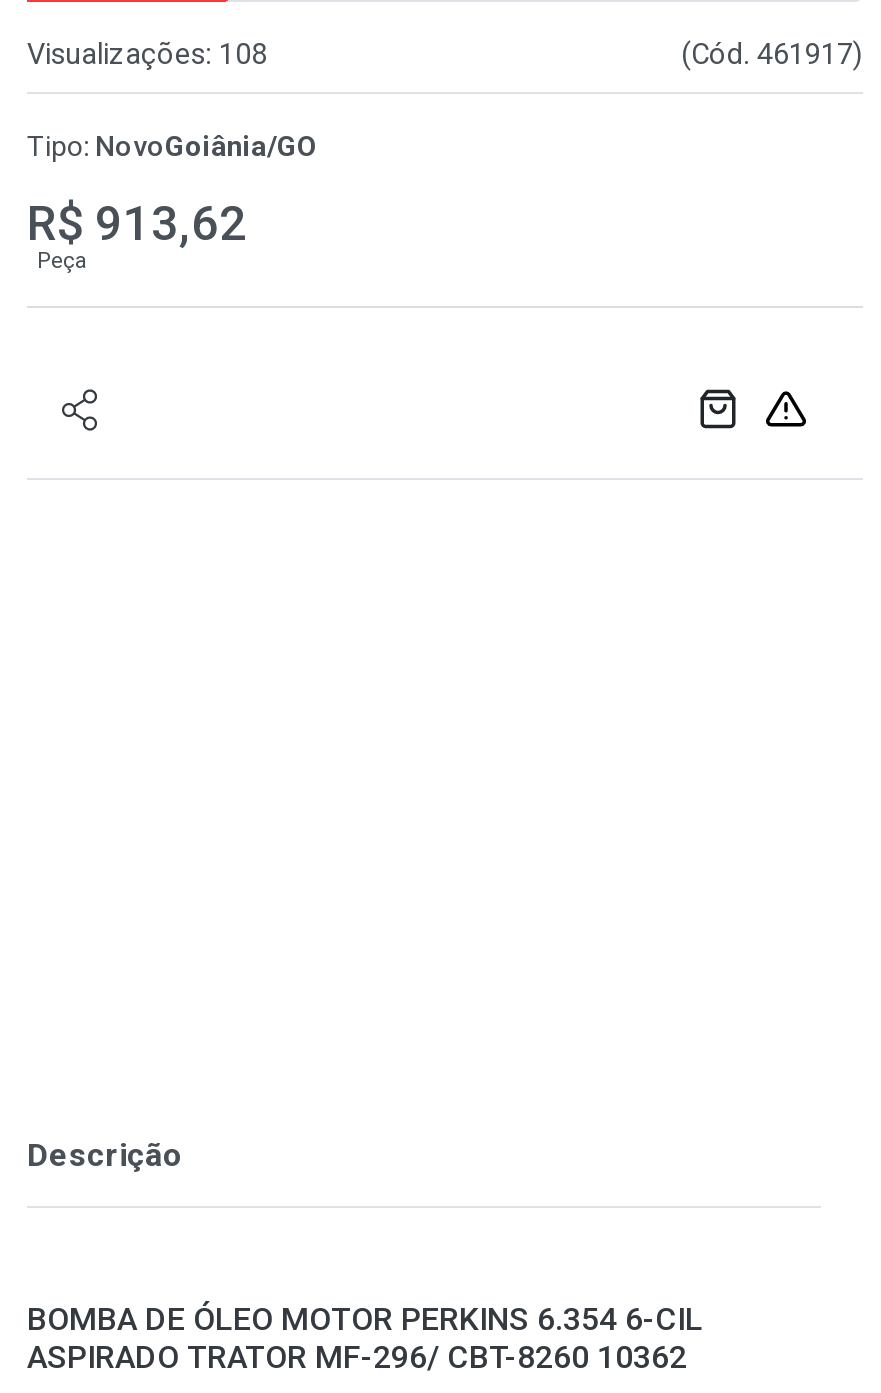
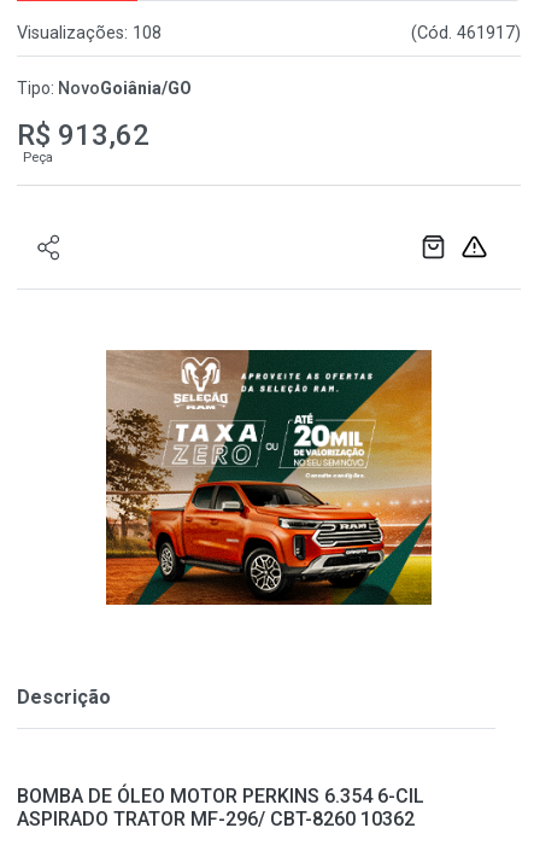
none -> [105,349,433,606] [image]

